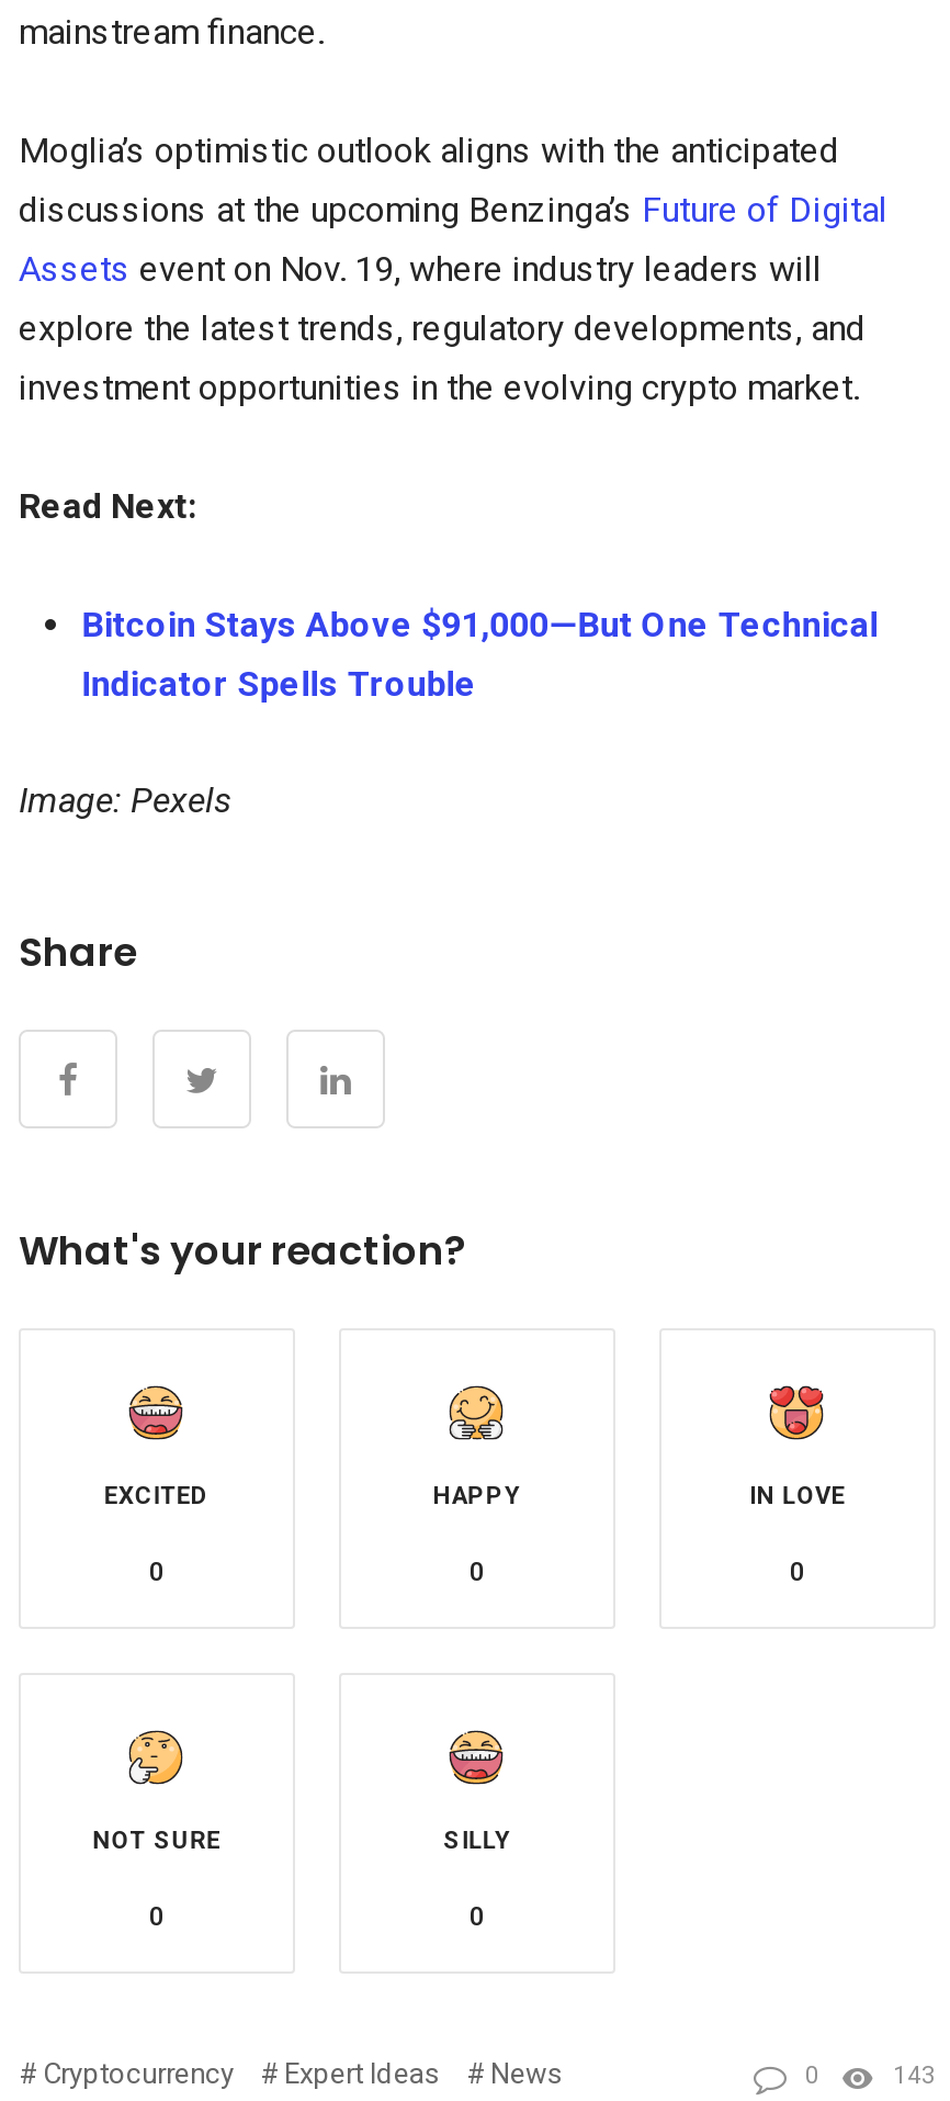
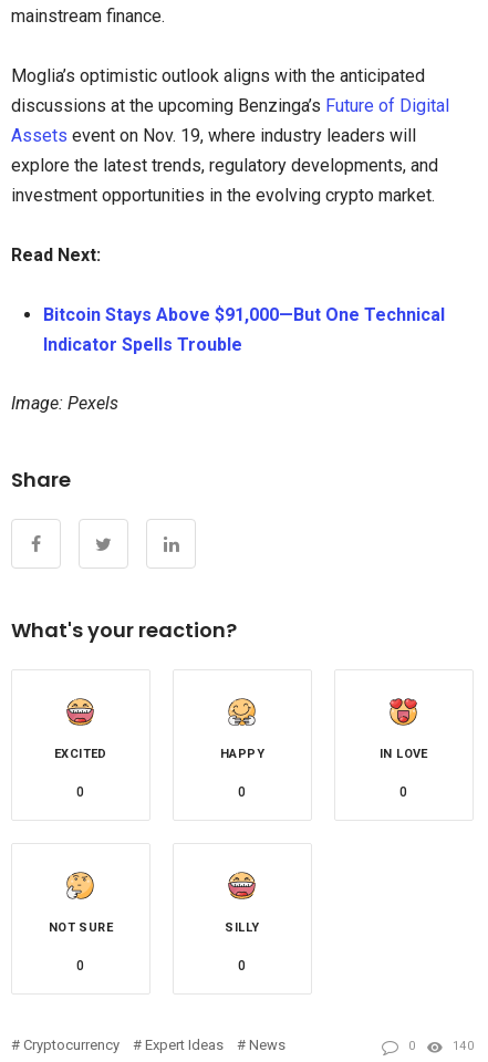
[893,2062,936,2090] 143 -> [452,1039,474,1053] 140

